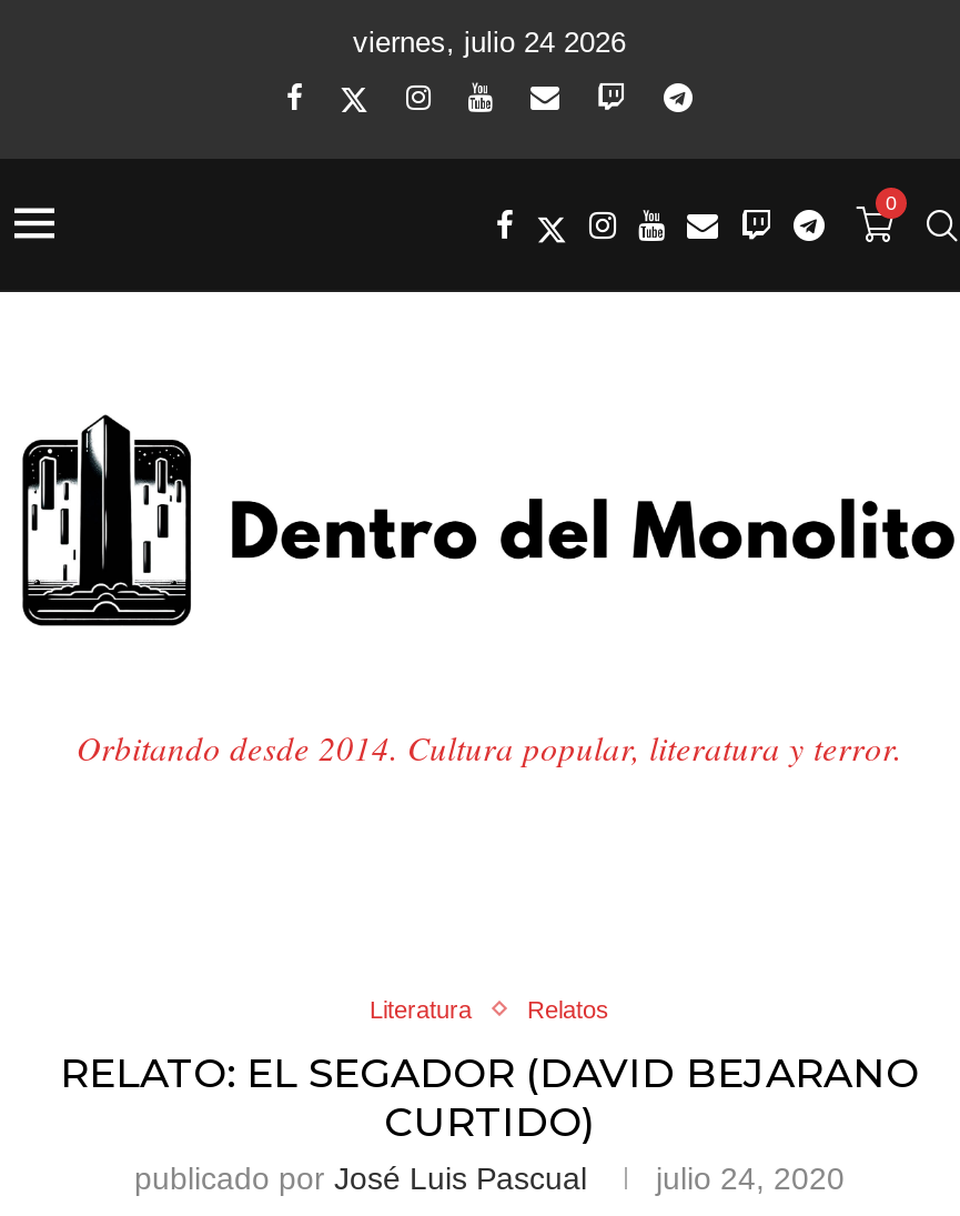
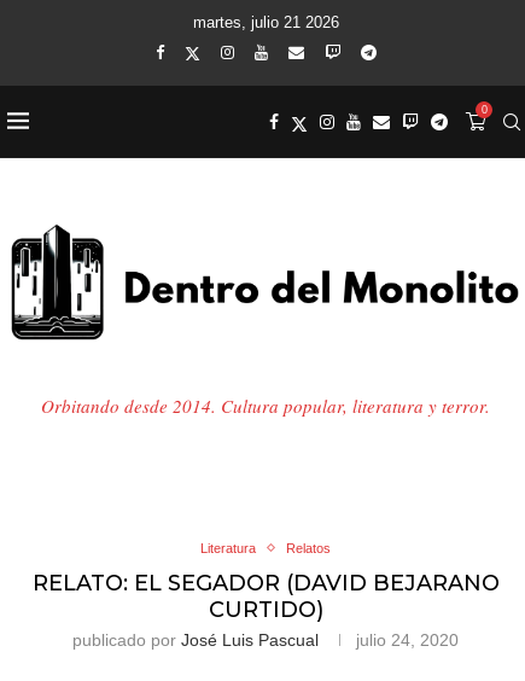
[353,26,626,59] viernes, julio 24 2026 -> [192,13,339,31] martes, julio 21 2026

